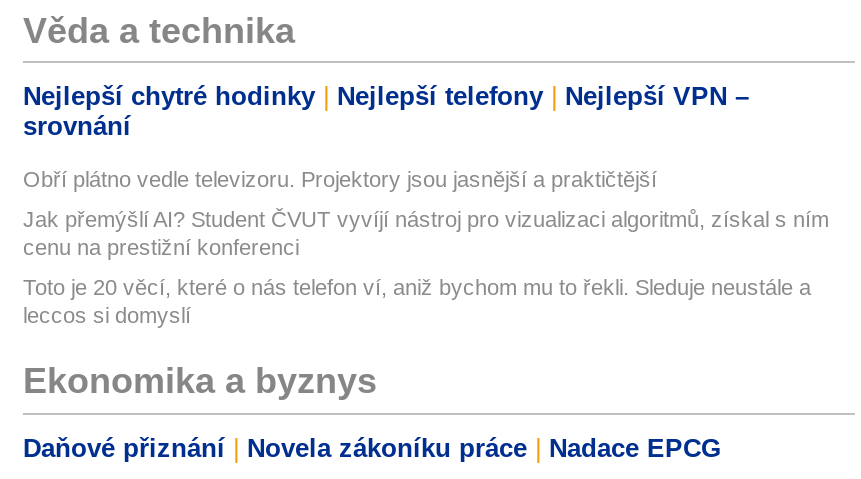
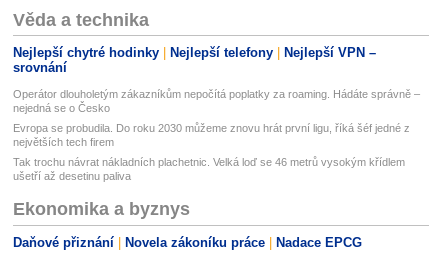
[23,168,657,192] Obří plátno vedle televizoru. Projektory jsou jasnější a praktičtější -> [13,88,420,114] Operátor dlouholetým zákazníkům nepočítá poplatky za roaming. Hádáte správně – | nejedná se o Česko
[23,208,829,260] Jak přemýšlí AI? Student ČVUT vyvíjí nástroj pro vizualizaci algoritmů, získal s ním | cenu na prestižní konferenci -> [13,122,410,148] Evropa se probudila. Do roku 2030 můžeme znovu hrát první ligu, říká šéf jedné z | největších tech firem
[23,276,811,328] Toto je 20 věcí, které o nás telefon ví, aniž bychom mu to řekli. Sleduje neustále a | leccos si domyslí -> [13,156,405,182] Tak trochu návrat nákladních plachetnic. Velká loď se 46 metrů vysokým křídlem | ušetří až desetinu paliva

